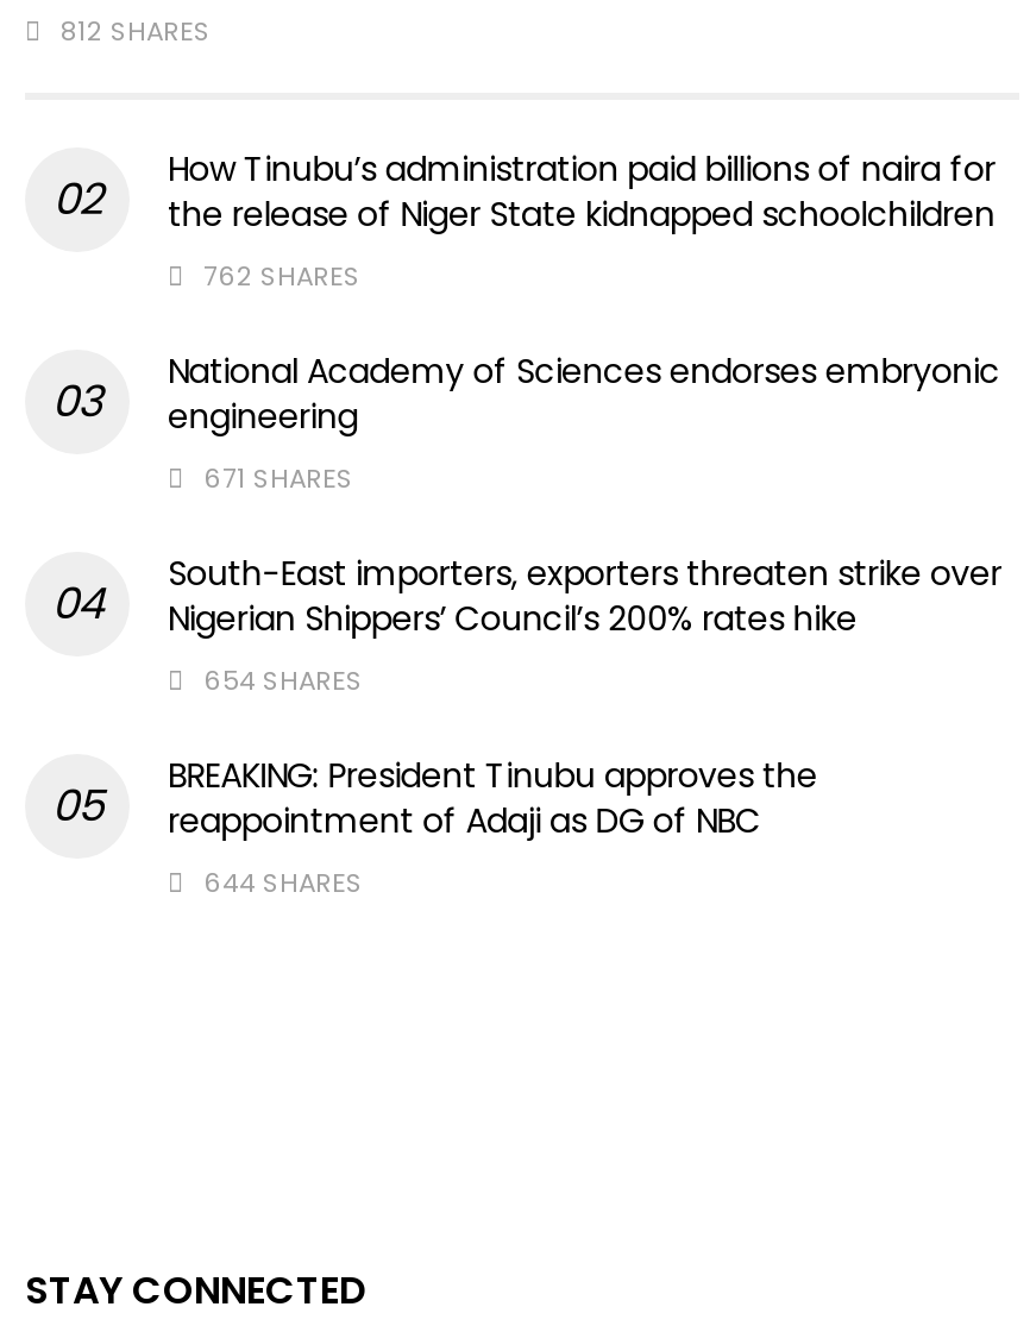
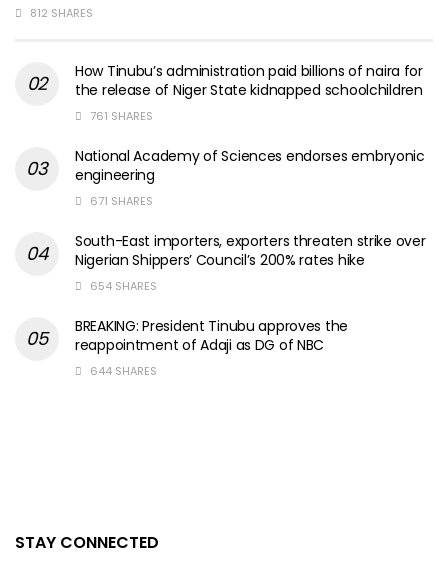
[196,256,360,294] 762 SHARES -> [87,108,153,124] 761 SHARES

